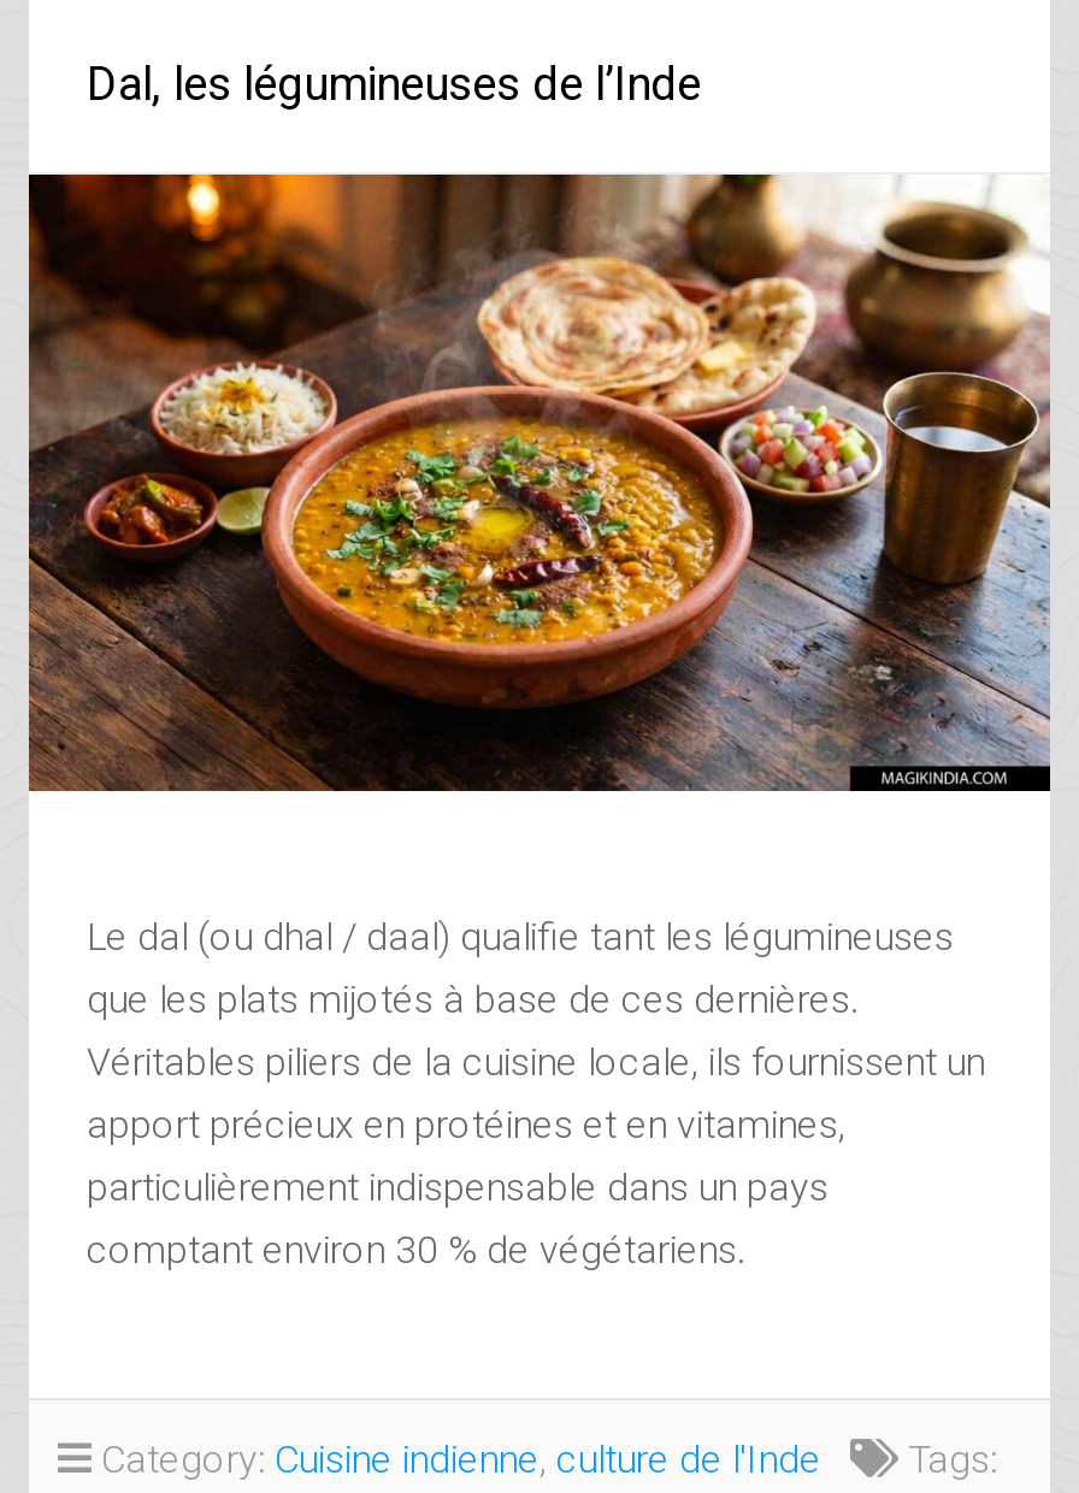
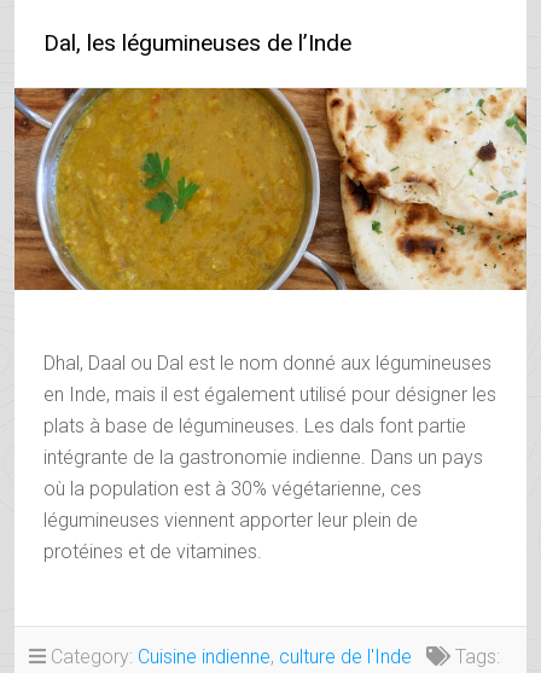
[26,172,1053,793] [image] -> [14,87,527,320] [image]
[87,915,985,1273] Le dal (ou dhal / daal) qualifie tant les légumineuses | que les plats mijotés à base de ces dernières. | Véritables piliers de la cuisine locale, ils fournissent un | apport précieux en protéines et en vitamines, | particulièrement indispensable dans un pays | comptant environ 30 % de végétariens. -> [43,351,496,563] Dhal, Daal ou Dal est le nom donné aux légumineuses | en Inde, mais il est également utilisé pour désigner les | plats à base de légumineuses. Les dals font partie | intégrante de la gastronomie indienne. Dans un pays | où la population est à 30% végétarienne, ces | légumineuses viennent apporter leur plein de | protéines et de vitamines.

